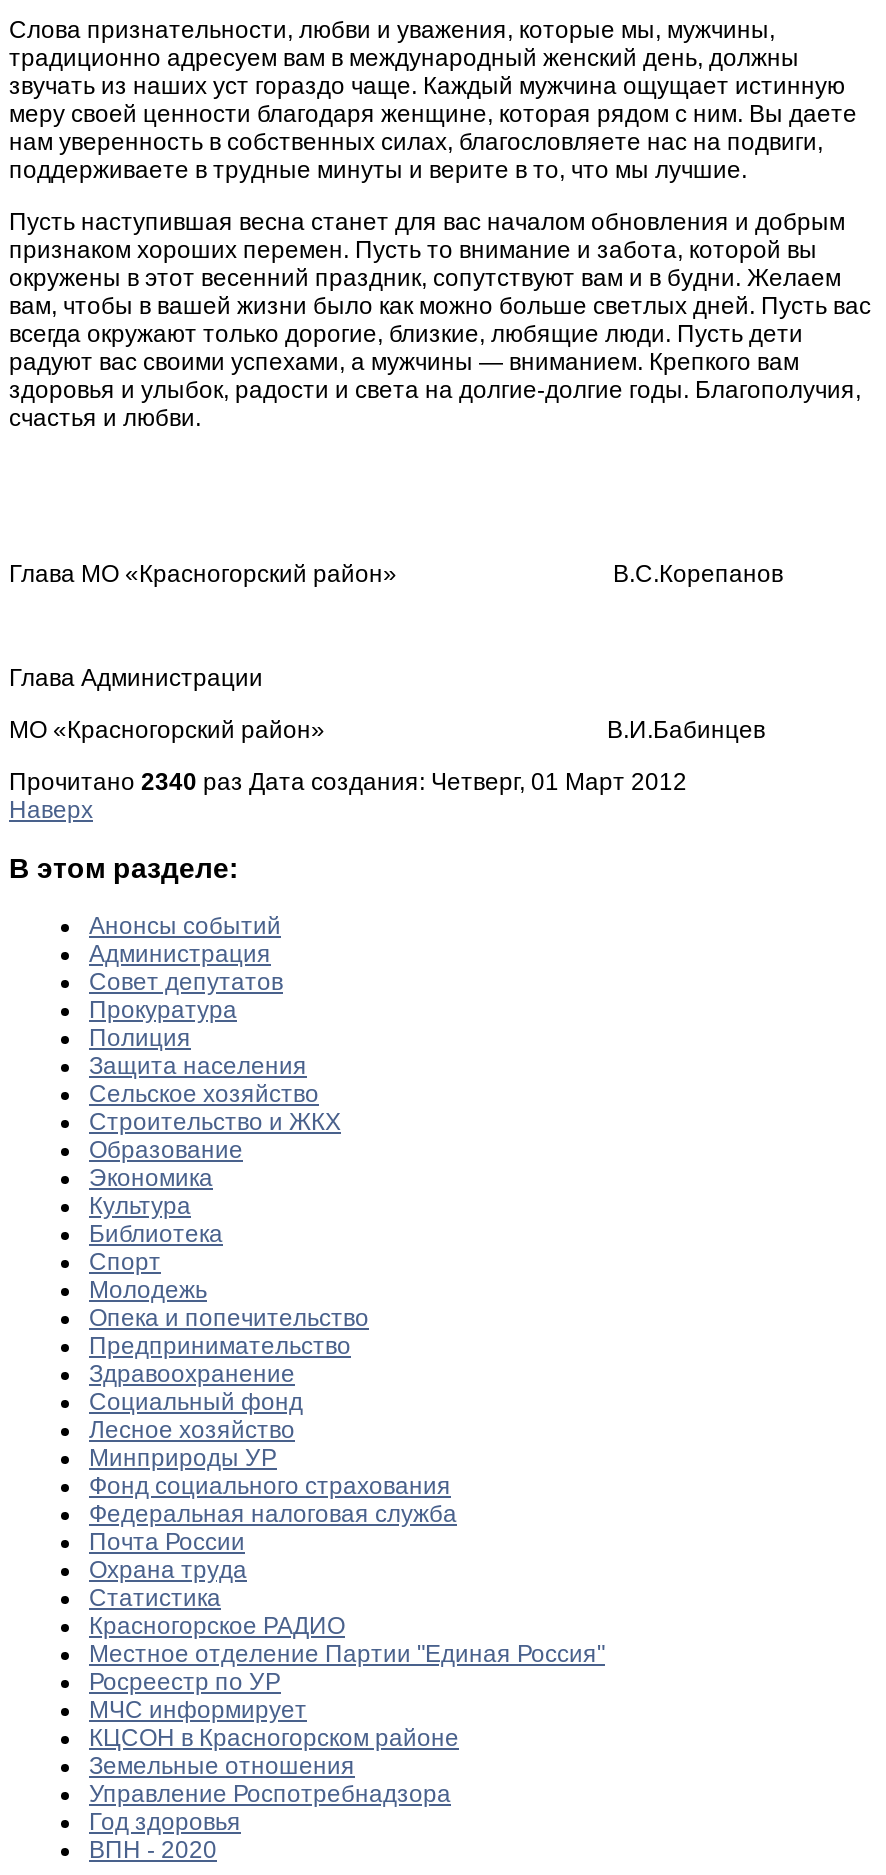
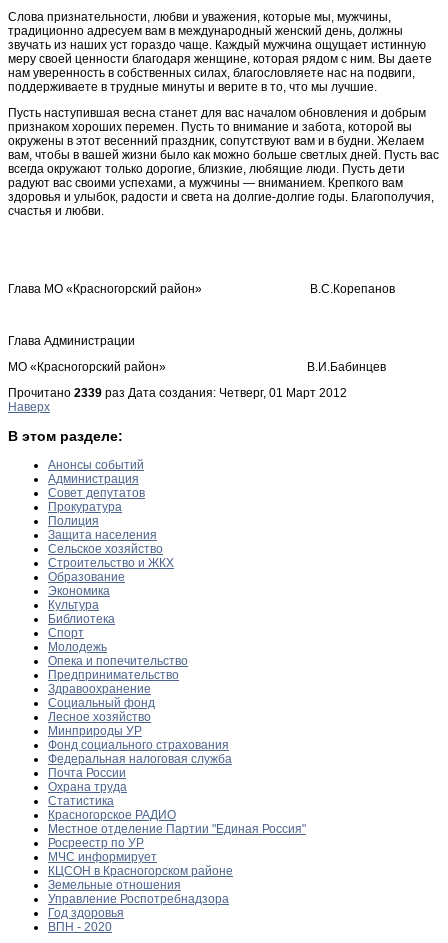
[9,768,687,796] Прочитано 2340 раз Дата создания: Четверг, 01 Март 2012 -> [8,386,347,400] Прочитано 2339 раз Дата создания: Четверг, 01 Март 2012

